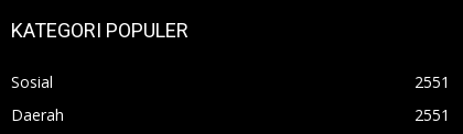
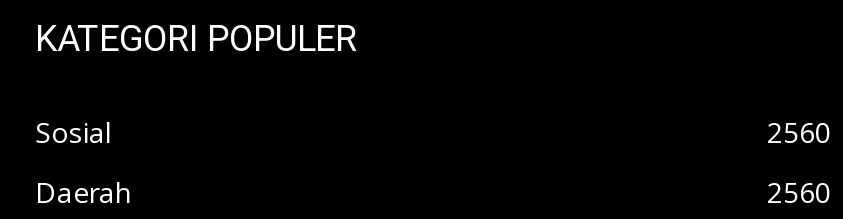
[414,71,450,92] 2551 -> [767,113,831,151] 2560
[414,104,450,125] 2551 -> [767,173,831,211] 2560

